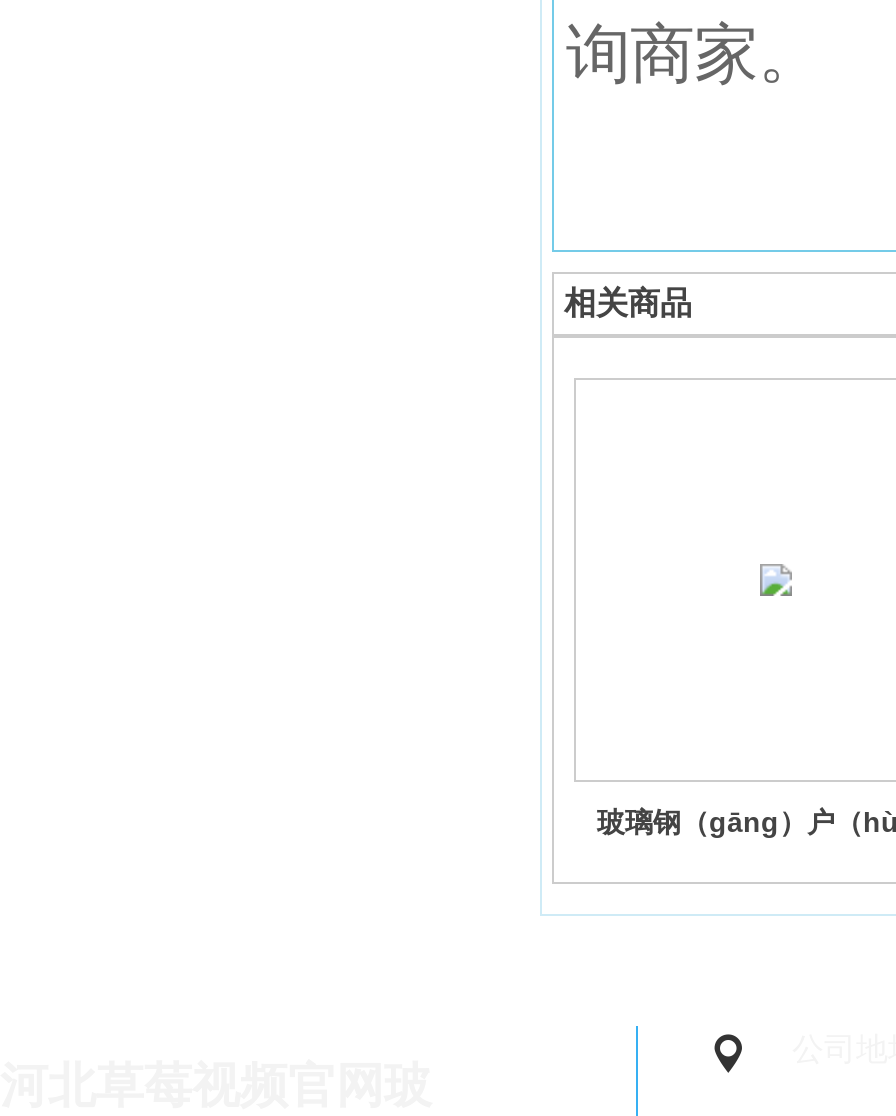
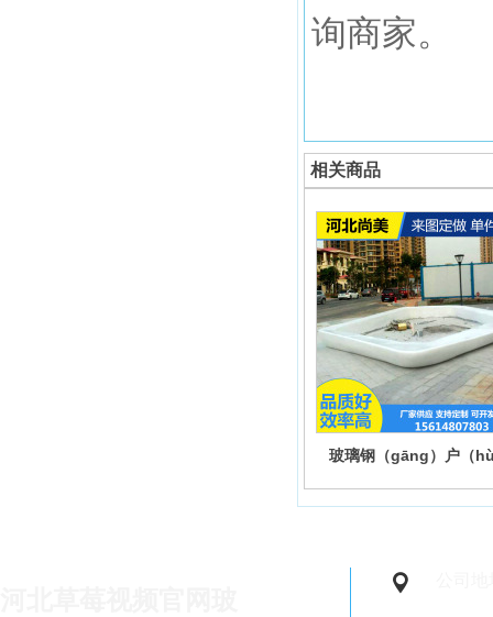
none -> [316,211,490,433] [image]

